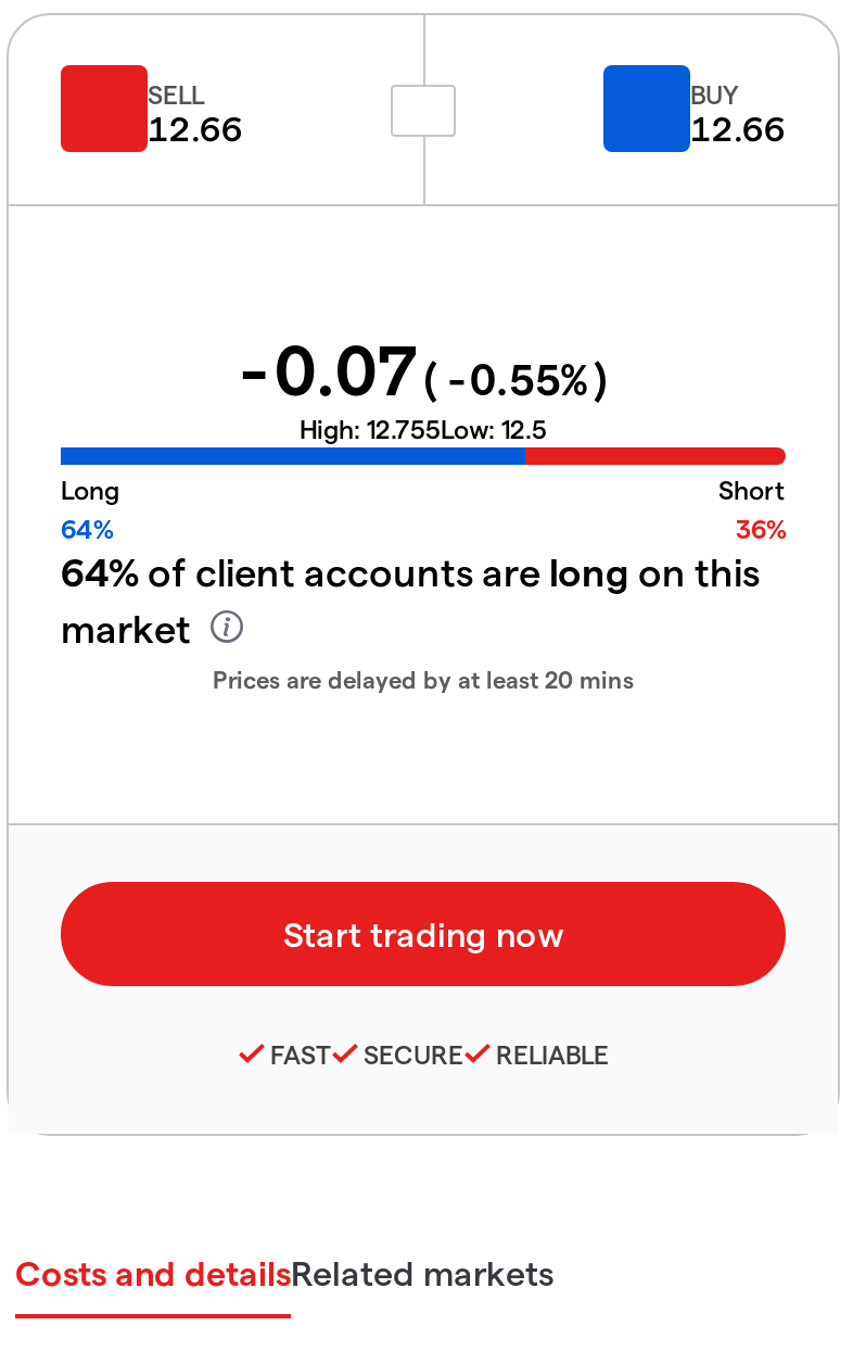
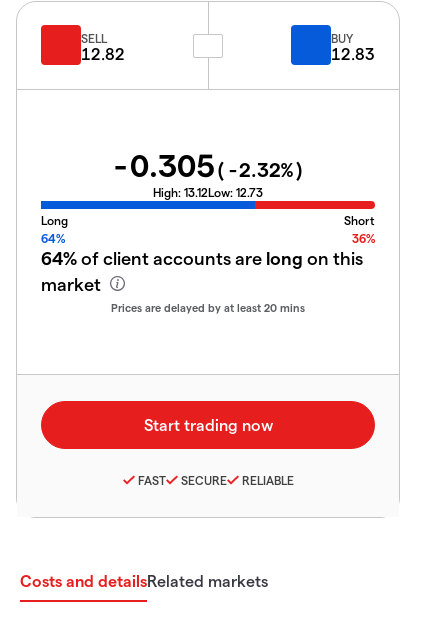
[148,111,243,148] 12.66 -> [81,46,125,63] 12.82
[690,111,786,148] 12.66 -> [331,46,375,63] 12.83
[233,333,613,409] -0.07(-0.55%) -> [111,148,305,183] -0.305(-2.32%)
[300,413,547,443] High: 12.755Low: 12.5 -> [153,185,263,199] High: 13.12Low: 12.73

